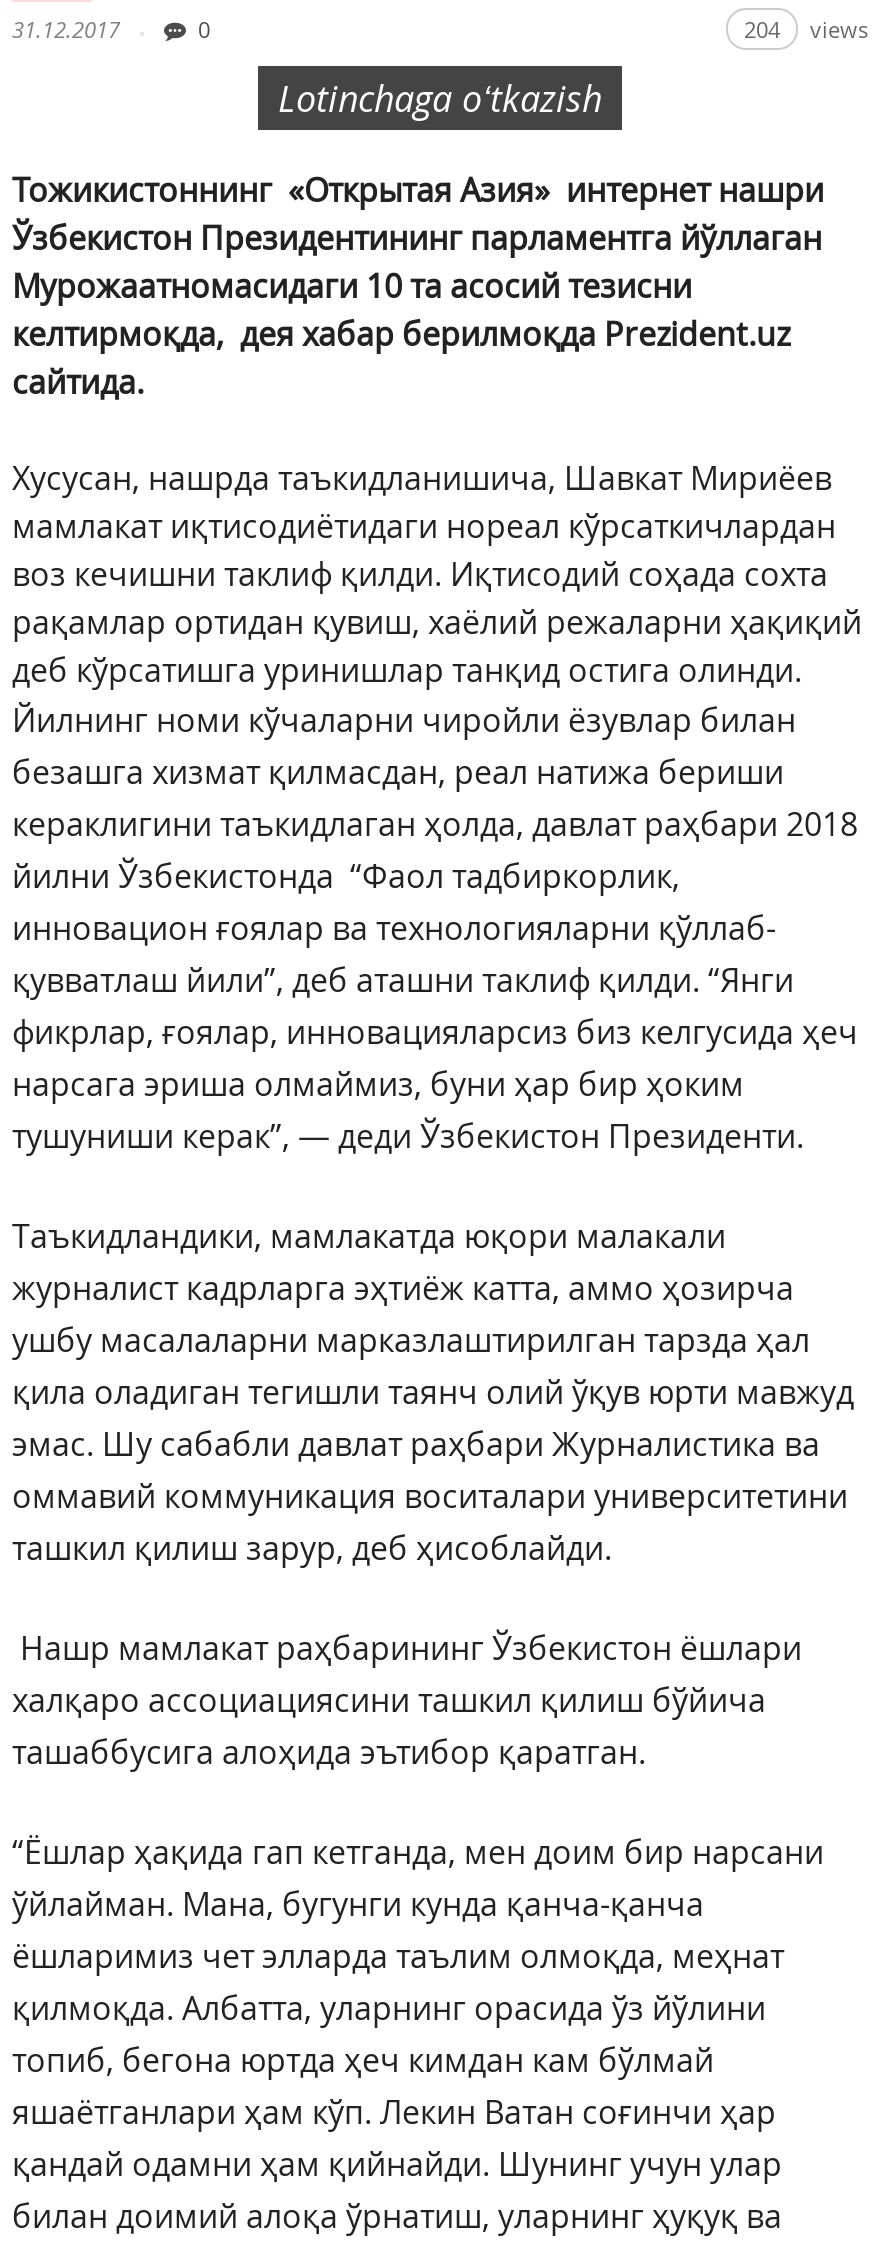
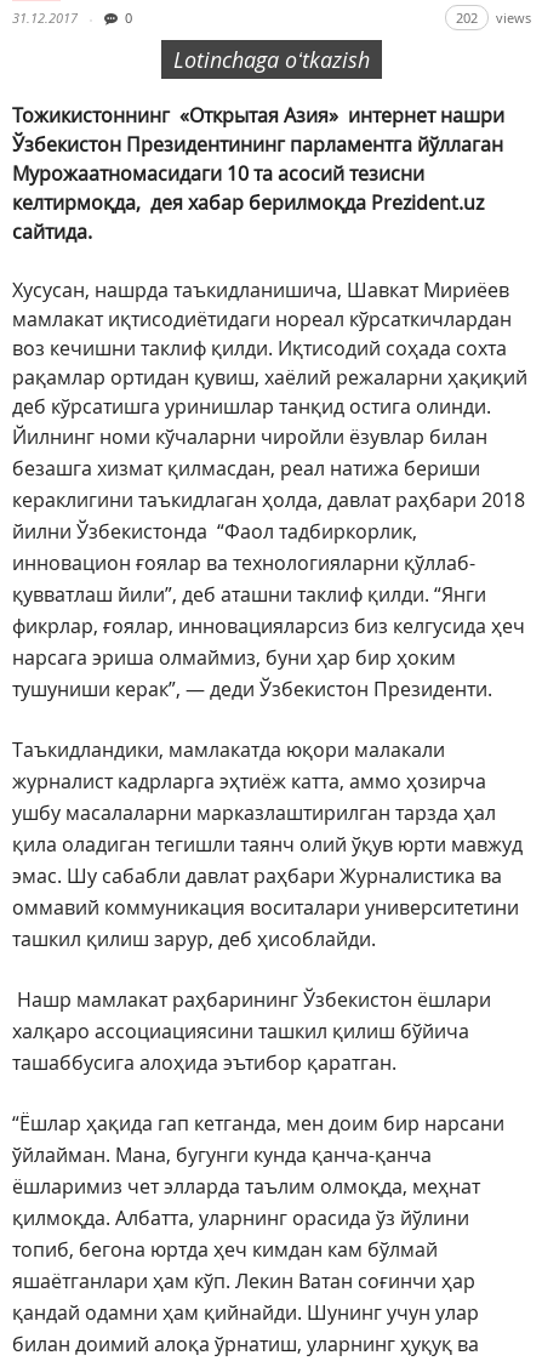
[744,14,868,44] 204 views -> [456,8,531,27] 202 views

